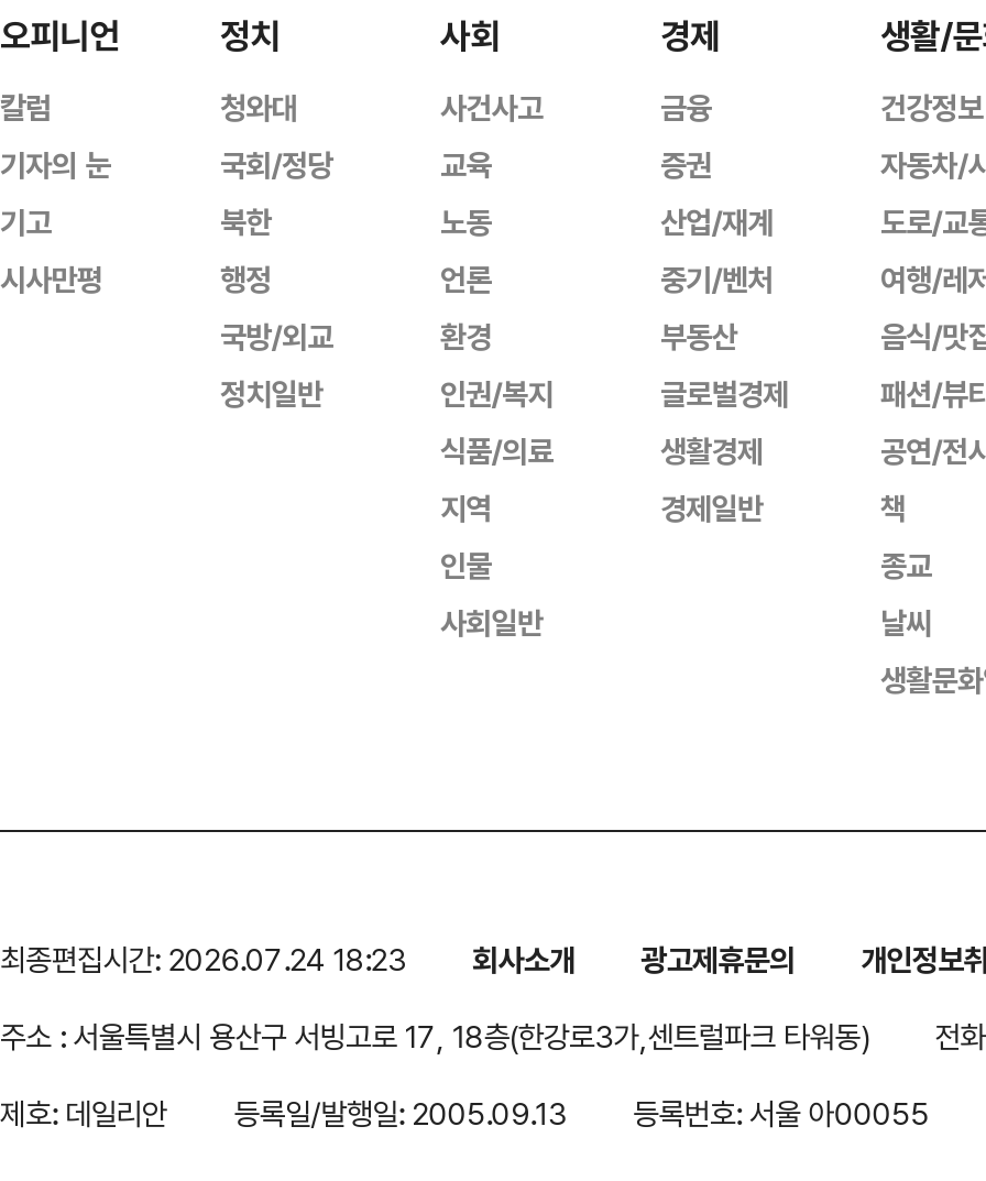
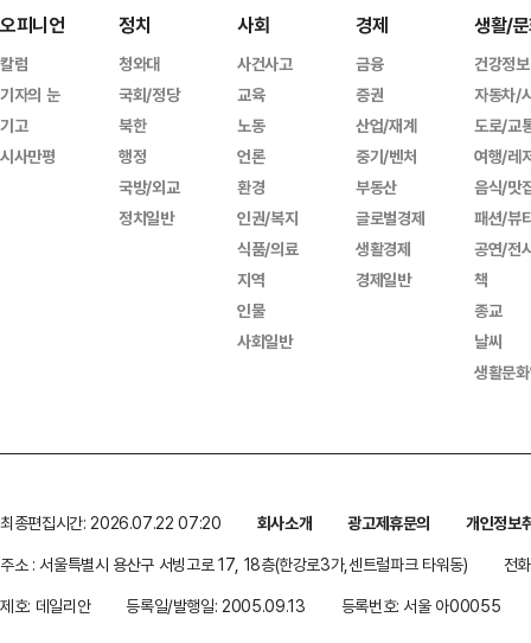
[0,938,406,980] 최종편집시간: 2026.07.24 18:23 -> [0,511,221,534] 최종편집시간: 2026.07.22 07:20

